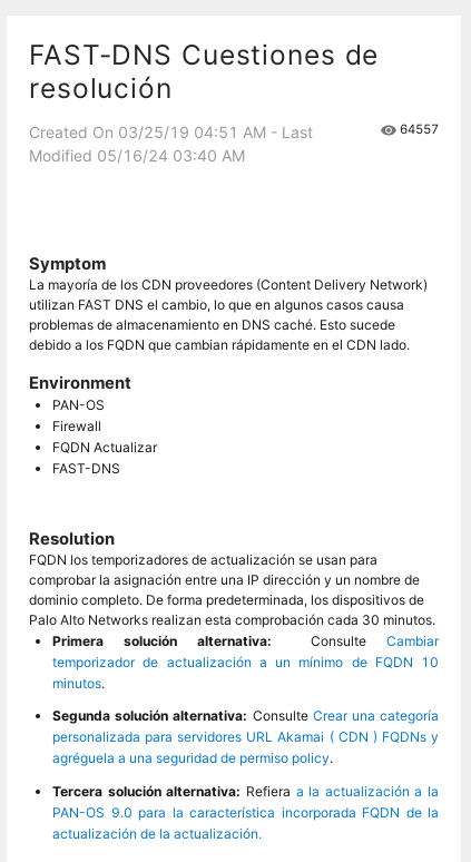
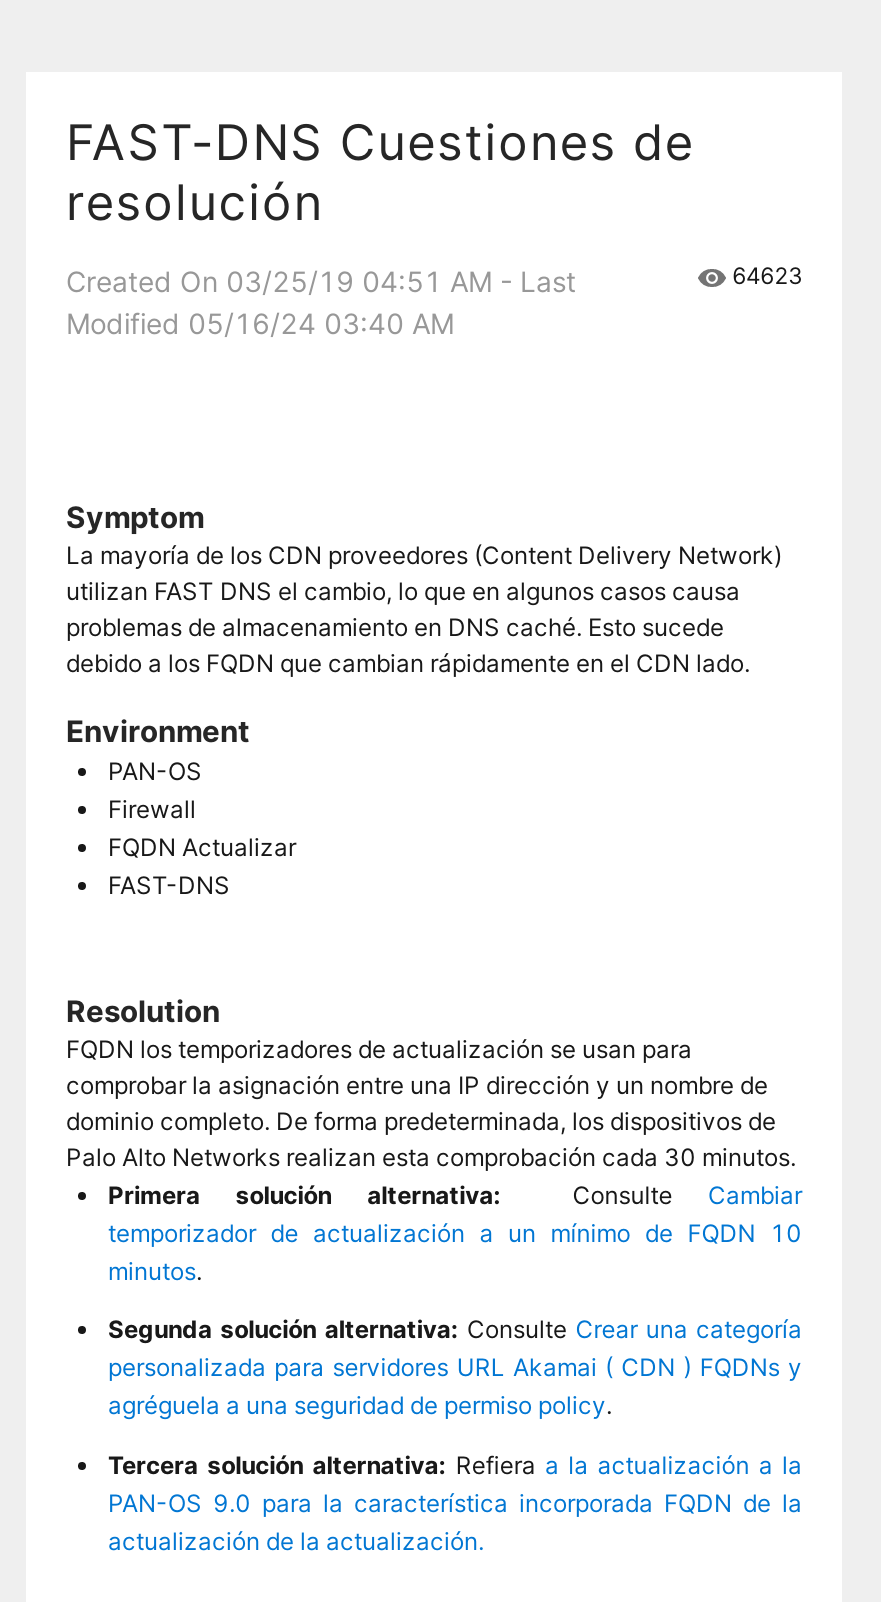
[400,121,439,137] 64557 -> [732,262,802,290] 64623

